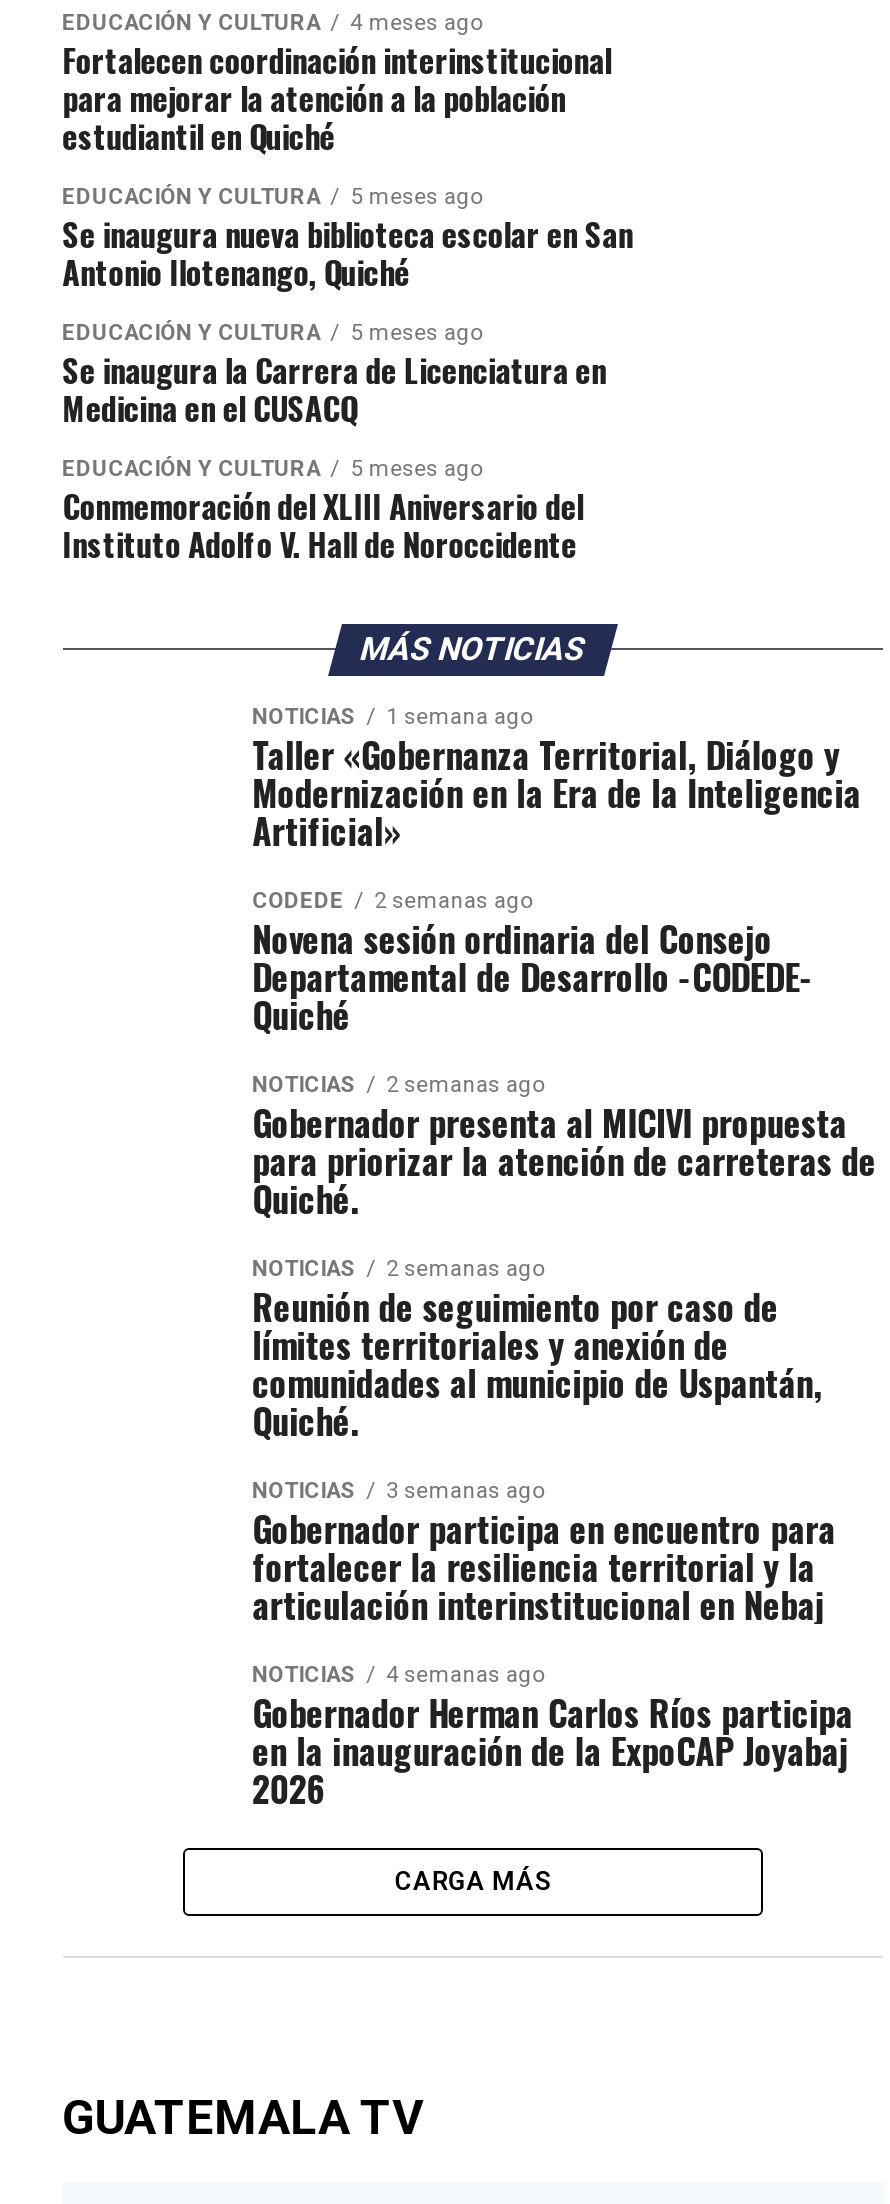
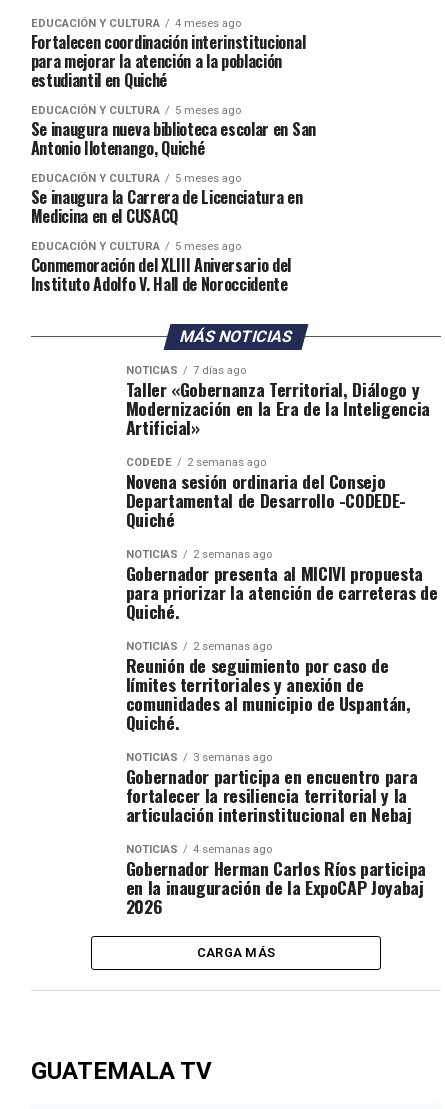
[252,704,532,730] NOTICIAS 1 semana ago -> [126,364,246,377] NOTICIAS 7 días ago

